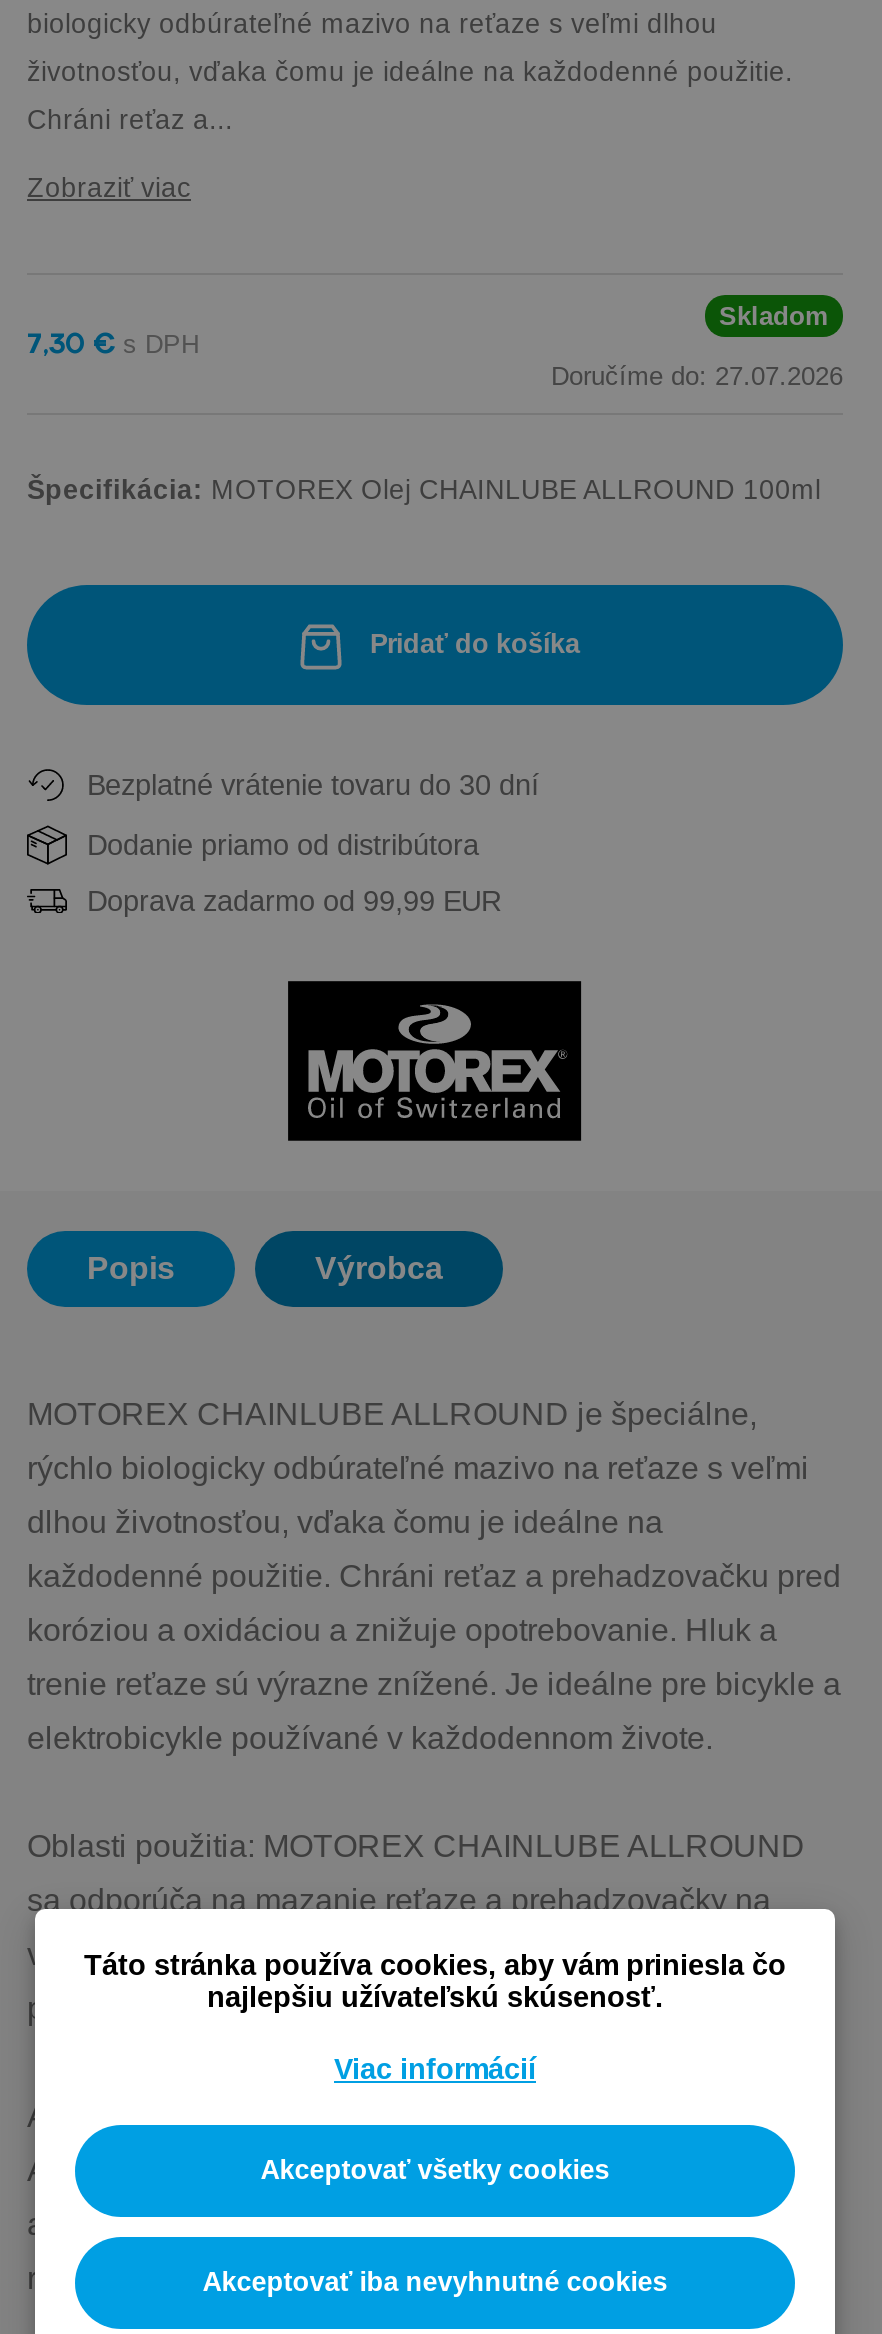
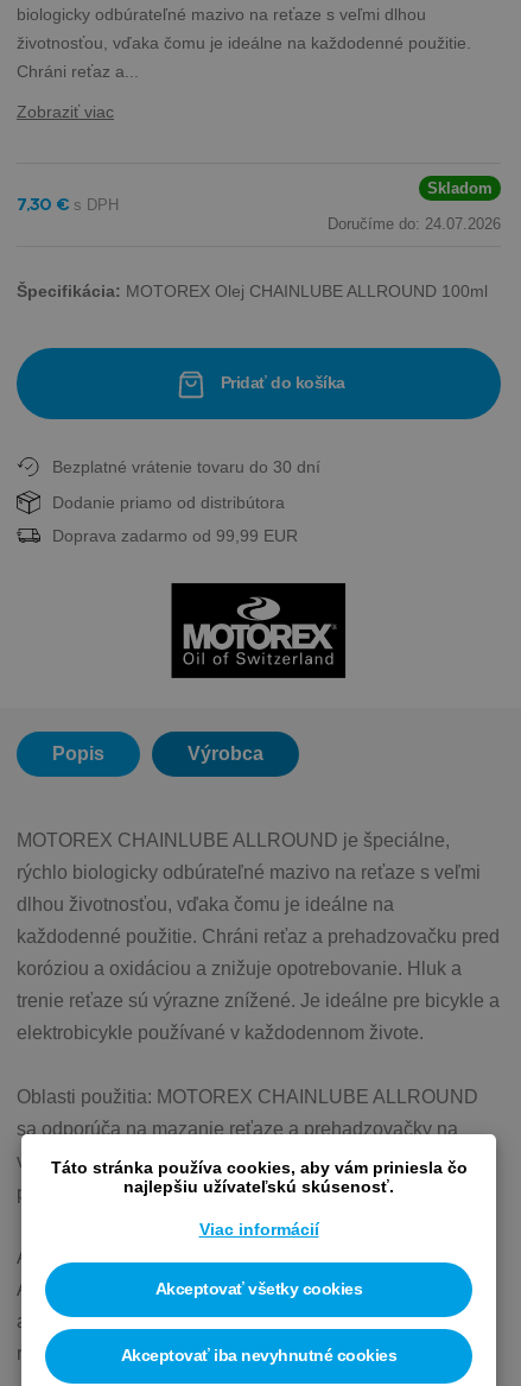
[551,361,843,391] Doručíme do: 27.07.2026 -> [328,215,501,233] Doručíme do: 24.07.2026

